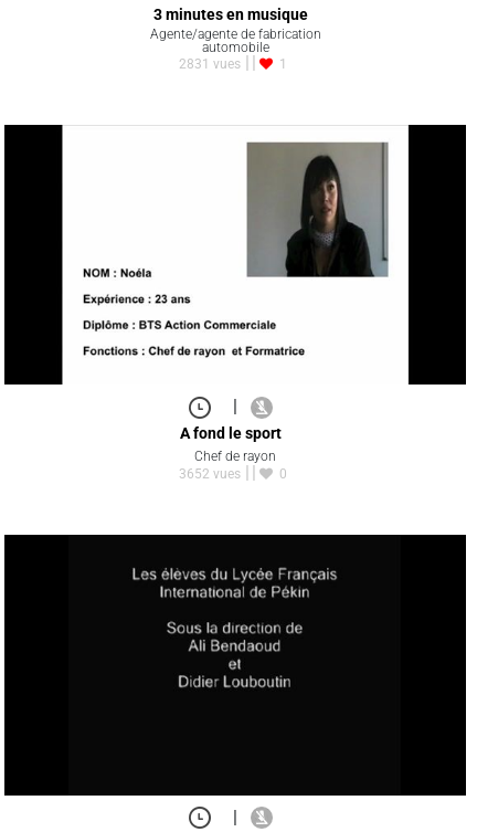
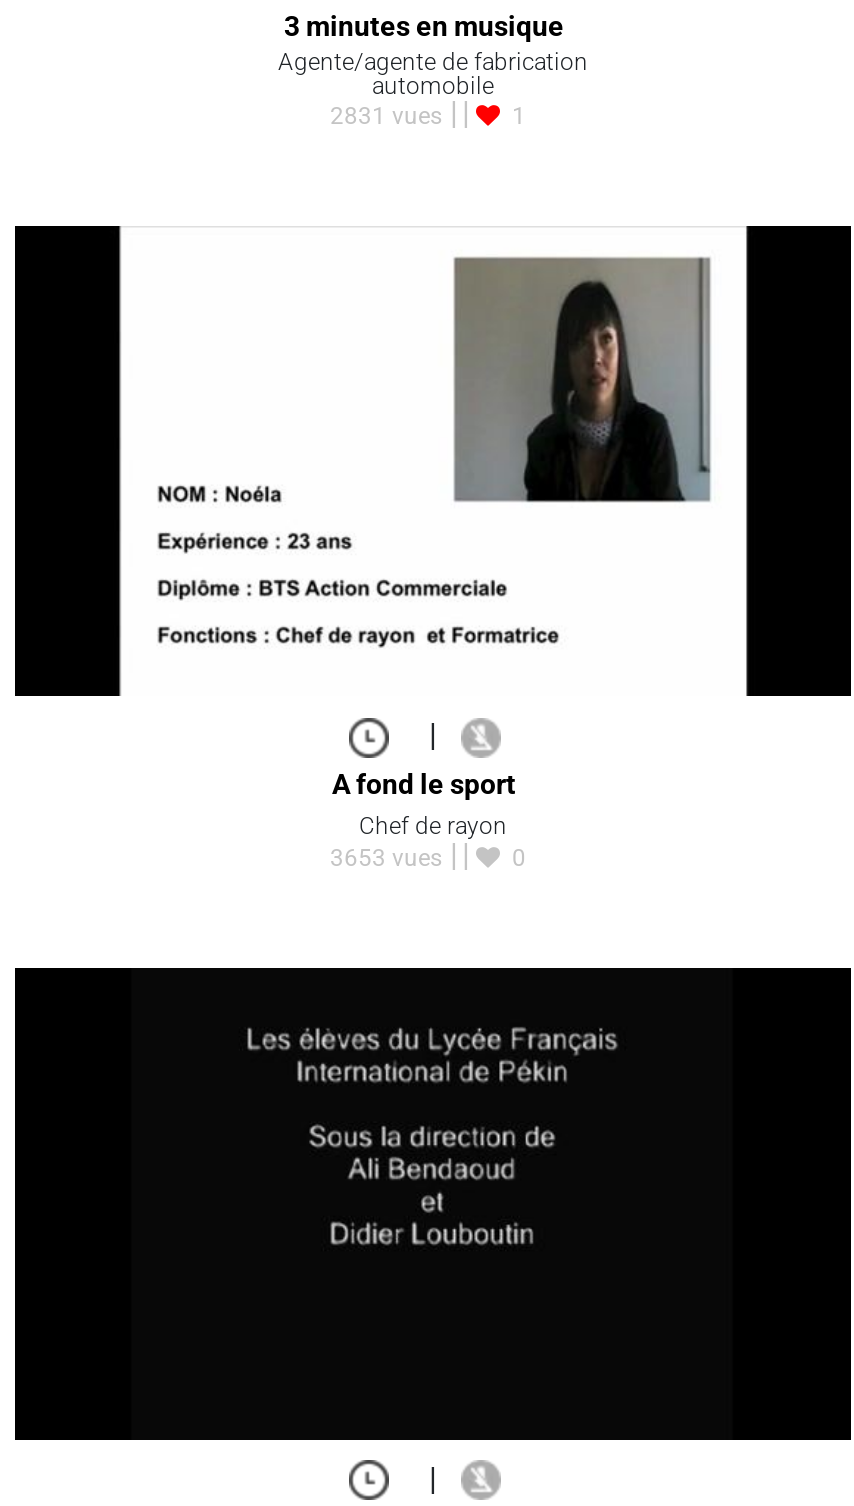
[178,466,240,482] 3652 vues -> [330,844,442,872] 3653 vues

